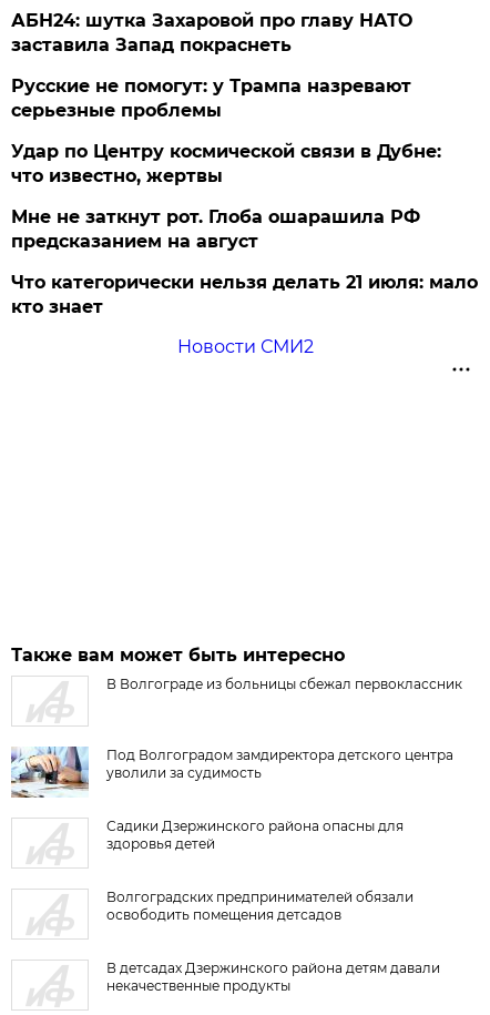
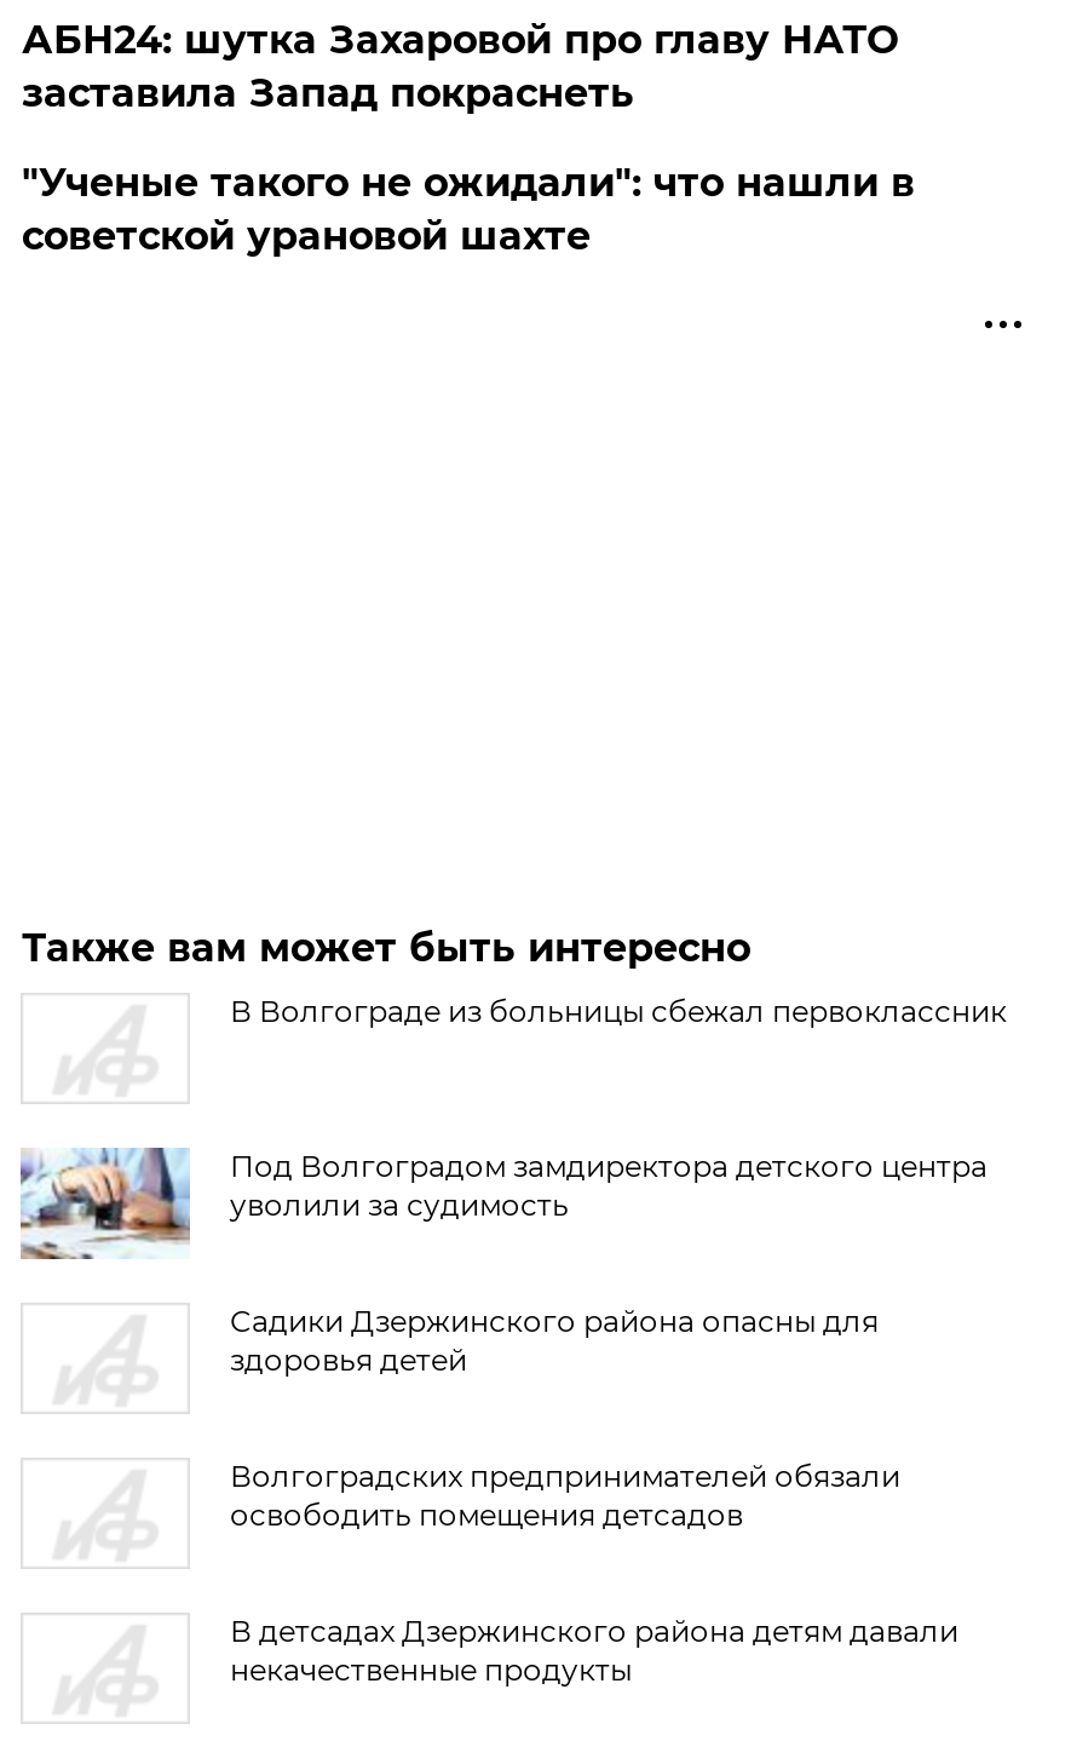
[12,75,478,357] Русские не помогут: у Трампа назревают | серьезные проблемы | Удар по Центру космической связи в Дубне: | что известно, жертвы | Мне не заткнут рот. Глоба ошарашила РФ | предсказанием на август | Что категорически нельзя делать 21 июля: мало | кто знает | Новости СМИ2 -> [22,160,915,259] "Ученые такого не ожидали": что нашли в | советской урановой шахте

